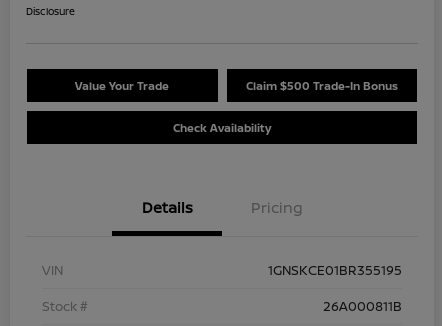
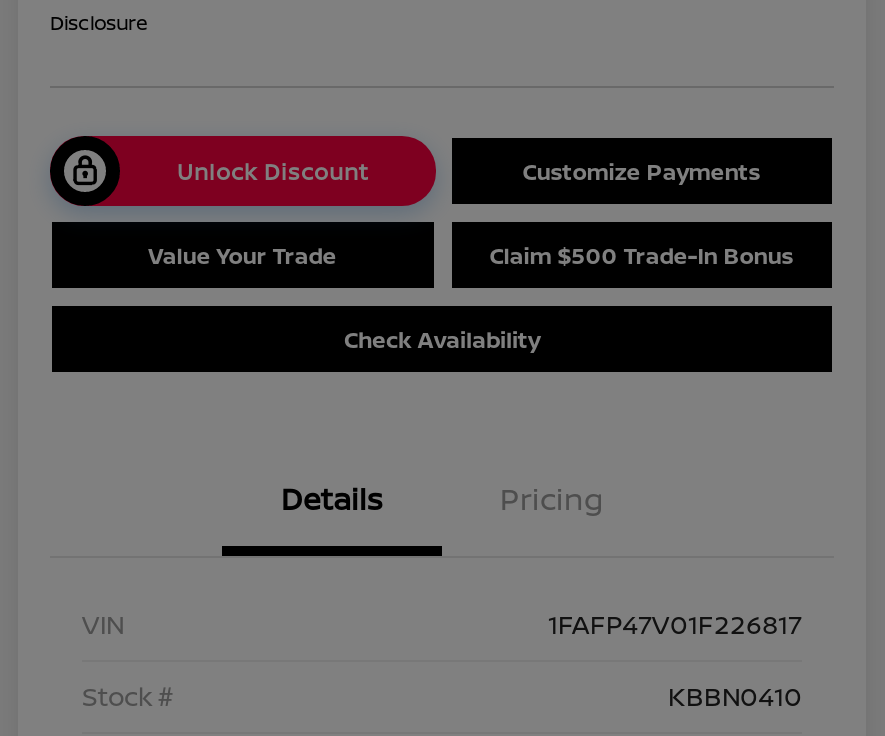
none -> [177,156,760,186] Unlock Discount | Customize Payments
[268,261,402,279] 1GNSKCE01BR355195 -> [548,606,802,642] 1FAFP47V01F226817
[323,297,402,315] 26A000811B -> [668,678,802,714] KBBN0410

